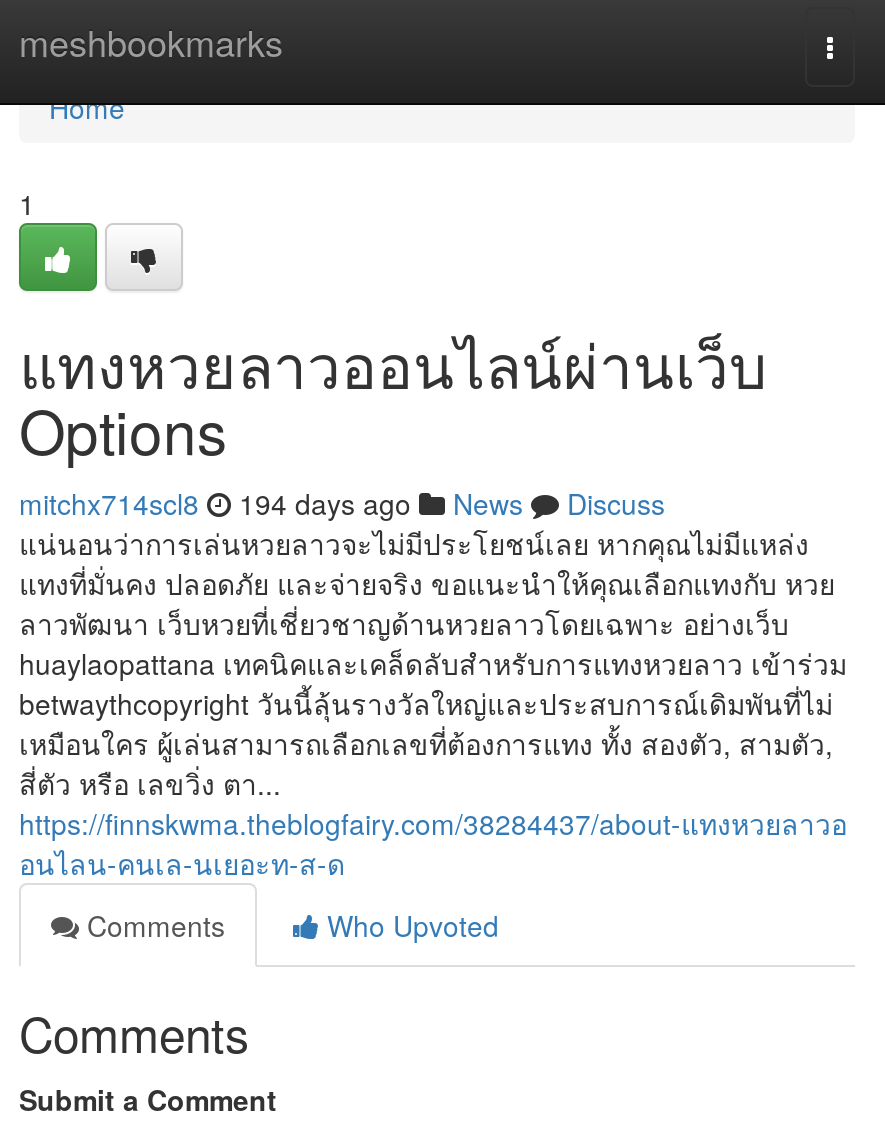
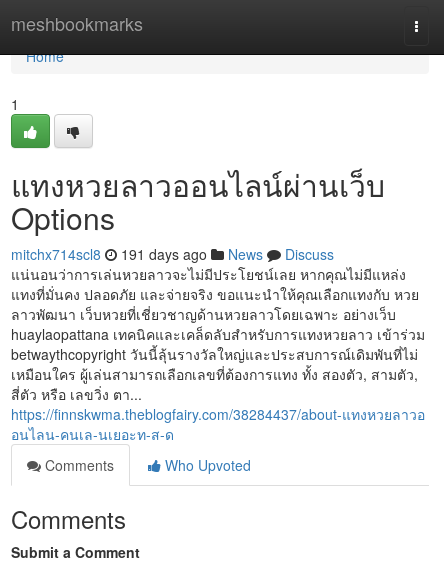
[19,483,665,523] mitchx714scl8 194 days ago News Discuss -> [11,244,334,264] mitchx714scl8 191 days ago News Discuss

